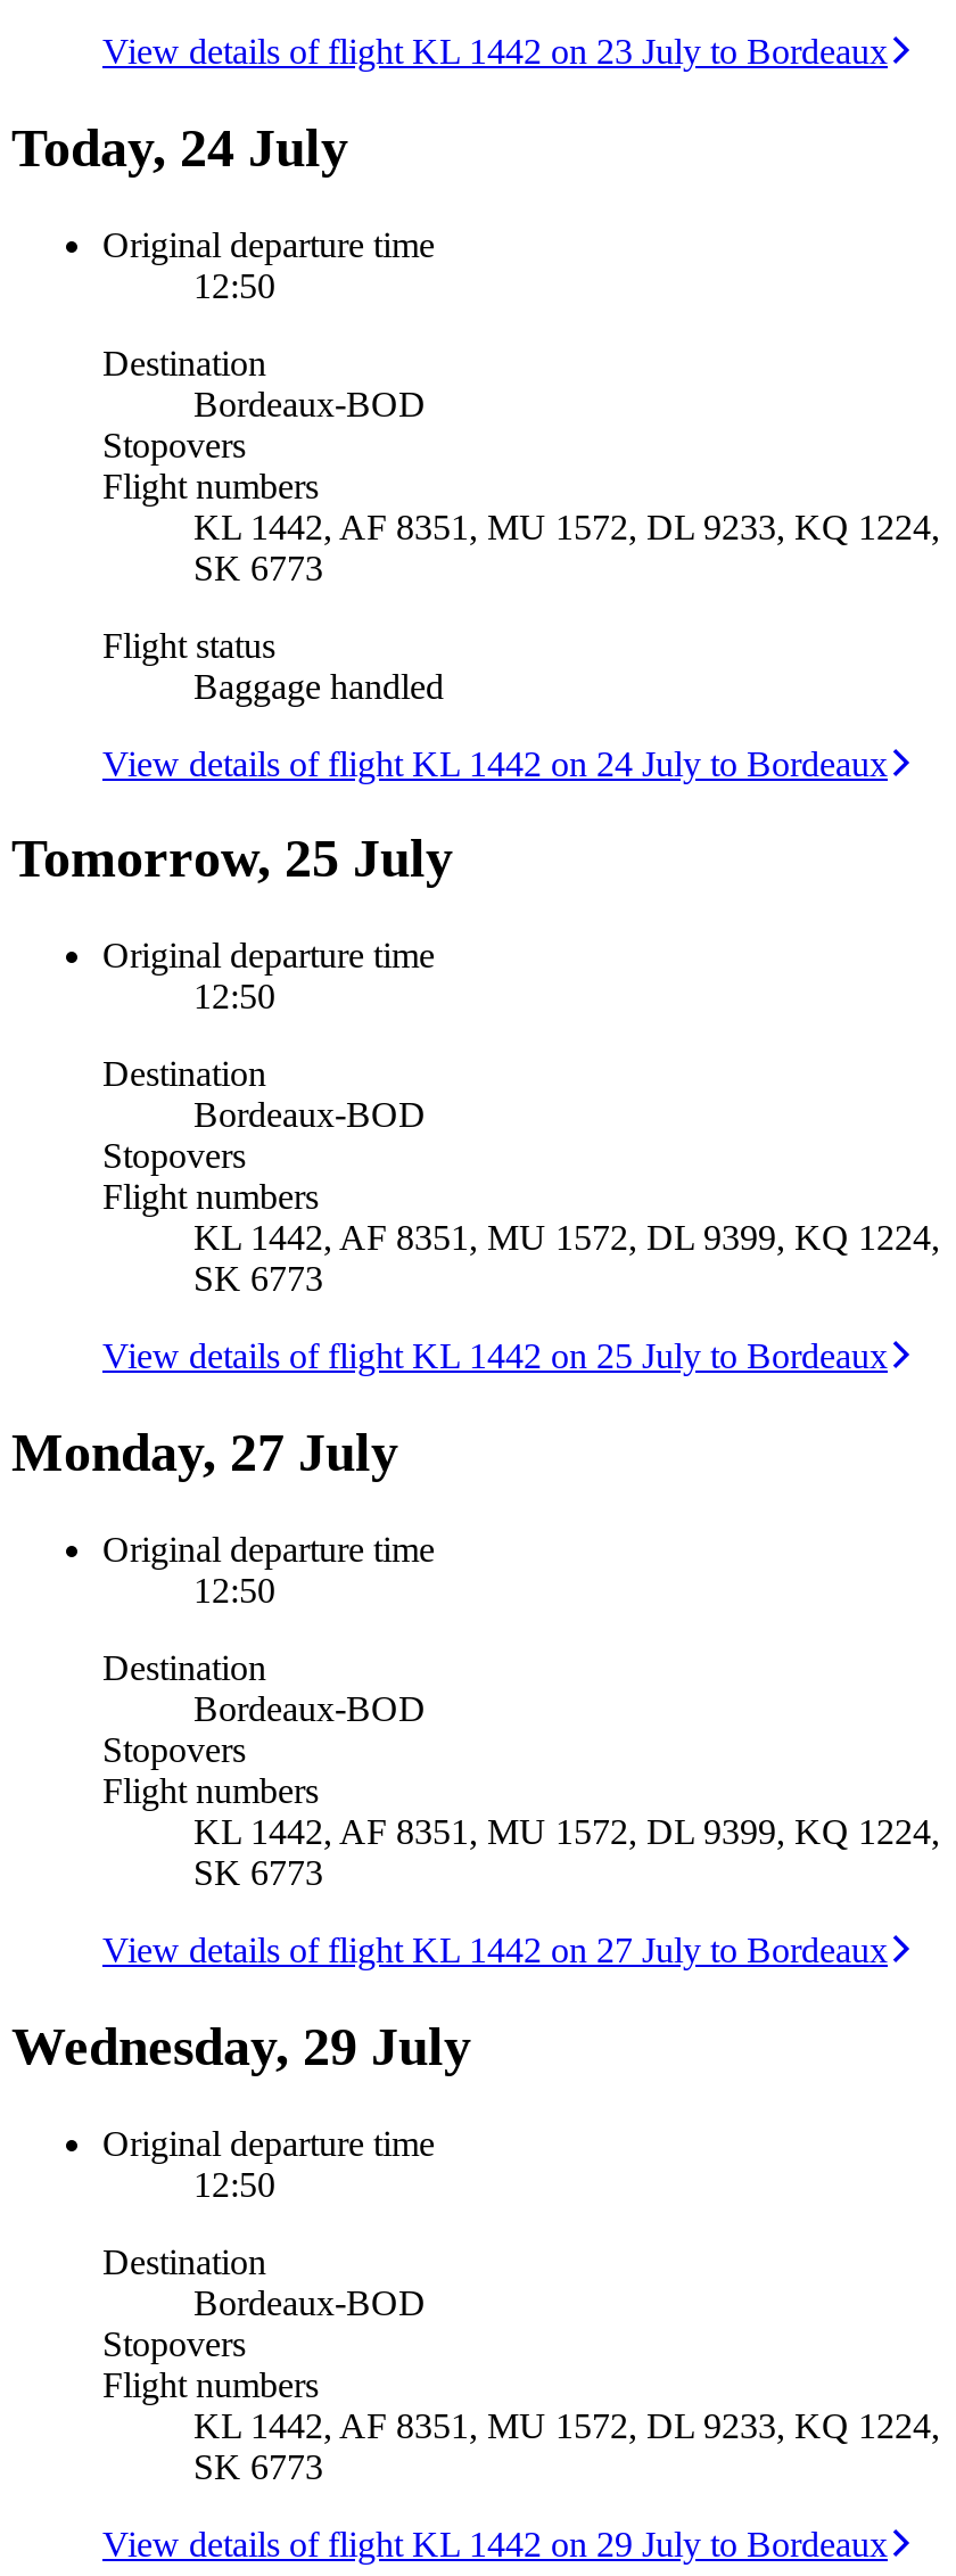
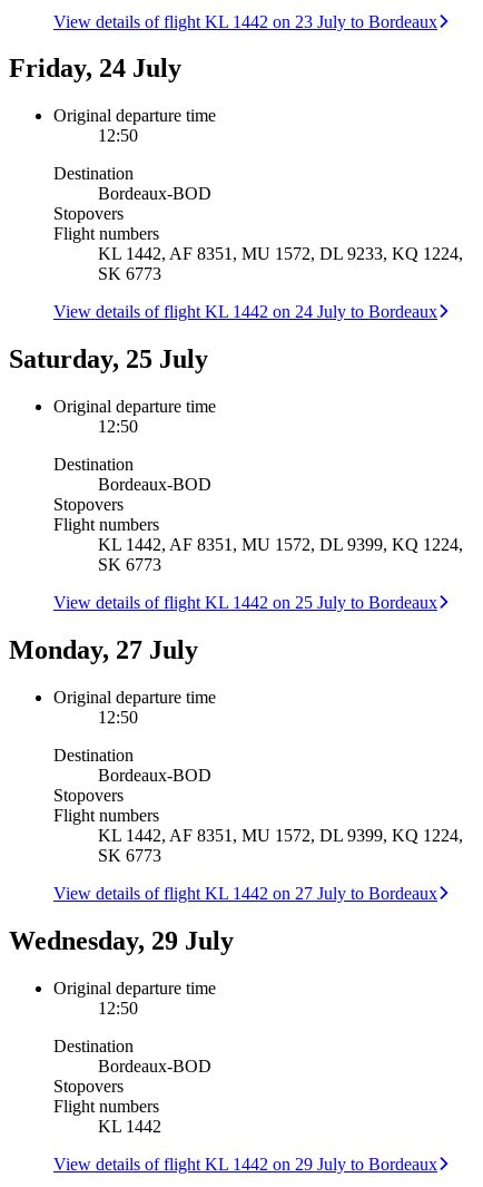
[11,117,348,176] Today, 24 July -> [9,54,181,83] Friday, 24 July
[102,624,444,704] Flight status | Baggage handled -> none
[11,829,453,888] Tomorrow, 25 July -> [9,345,208,374] Saturday, 25 July
[193,2406,940,2486] KL 1442, AF 8351, MU 1572, DL 9233, KQ 1224, | SK 6773 -> [98,1117,161,1136] KL 1442

